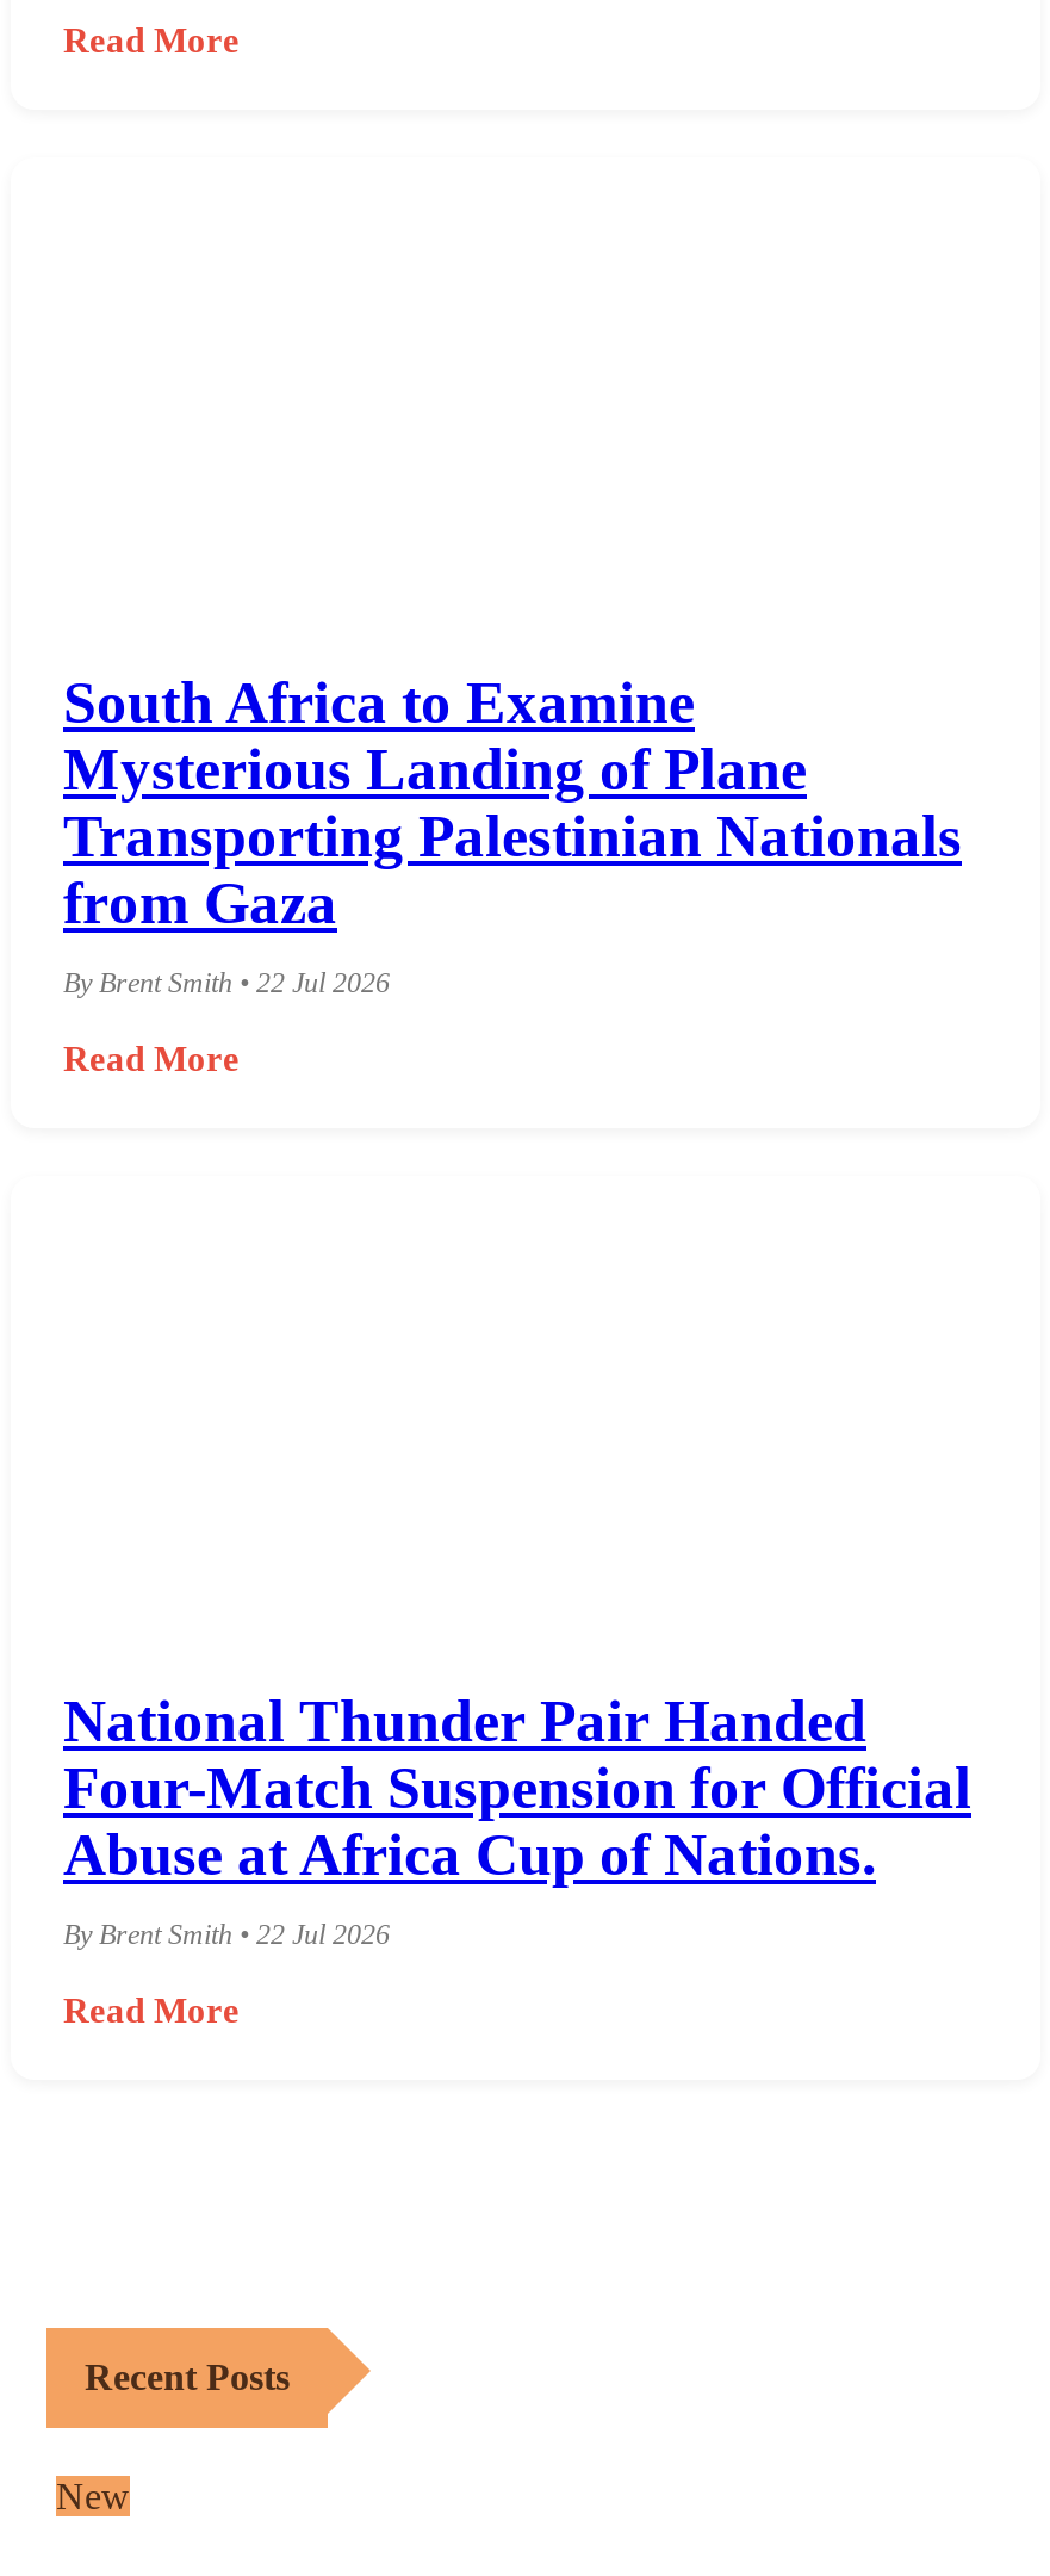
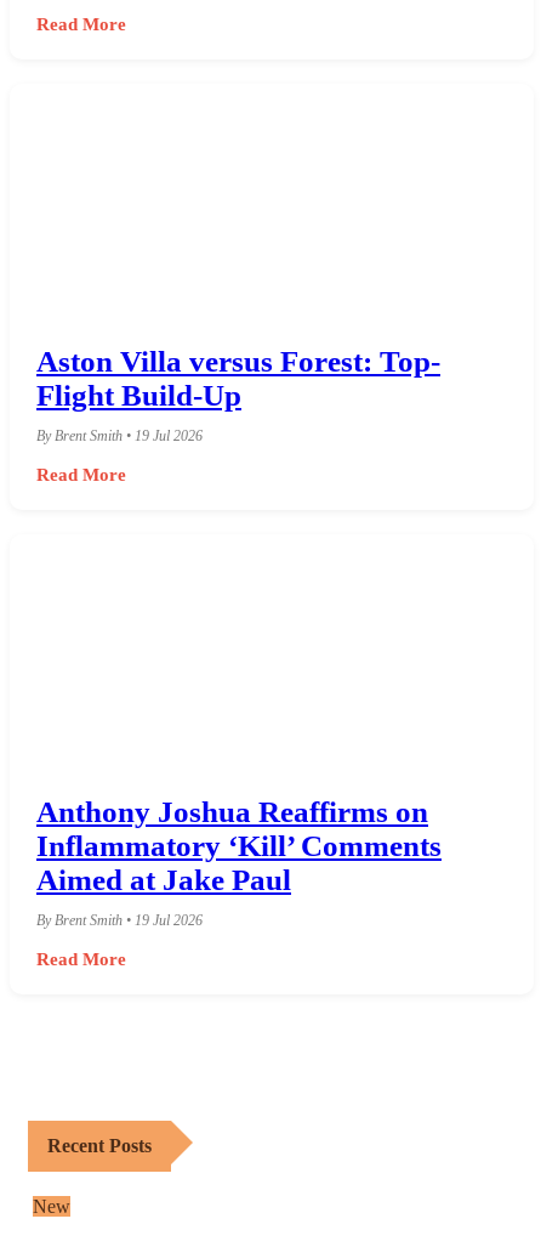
[63,669,962,934] South Africa to Examine | Mysterious Landing of Plane | Transporting Palestinian Nationals | from Gaza -> [36,344,440,411] Aston Villa versus Forest: Top- | Flight Build-Up
[63,965,390,998] By Brent Smith • 22 Jul 2026 -> [36,427,203,444] By Brent Smith • 19 Jul 2026
[63,1688,971,1886] National Thunder Pair Handed | Four-Match Suspension for Official | Abuse at Africa Cup of Nations. -> [36,795,442,896] Anthony Joshua Reaffirms on | Inflammatory ‘Kill’ Comments | Aimed at Jake Paul
[63,1917,390,1950] By Brent Smith • 22 Jul 2026 -> [36,911,203,928] By Brent Smith • 19 Jul 2026

